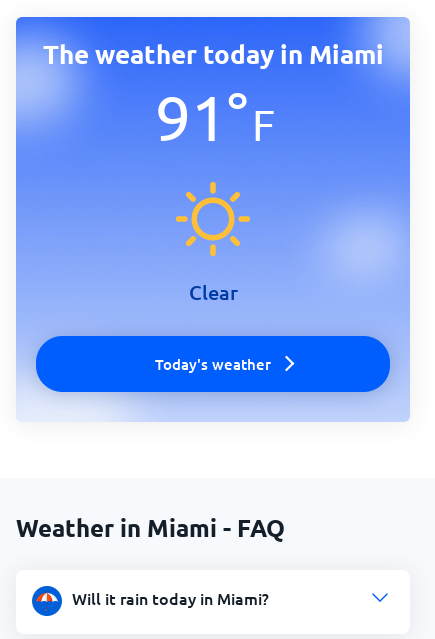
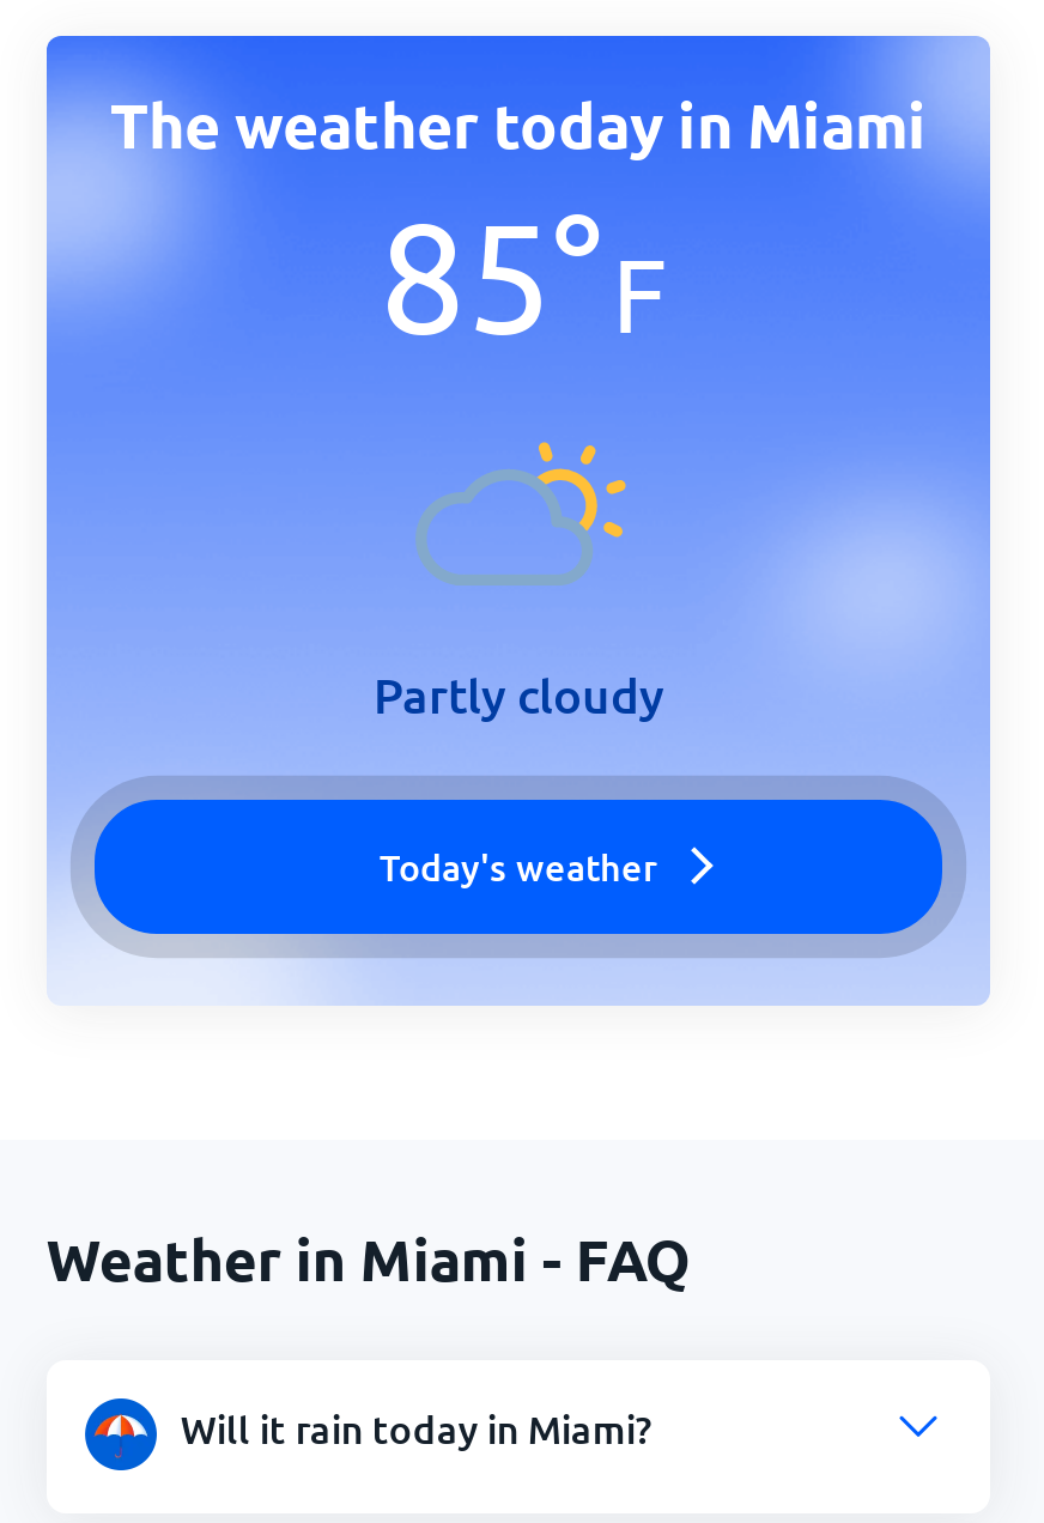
[155,78,275,153] 91° F -> [380,182,667,362] 85° F
[172,181,257,305] [image] | Clear -> [374,431,663,726] [image] | Partly cloudy

